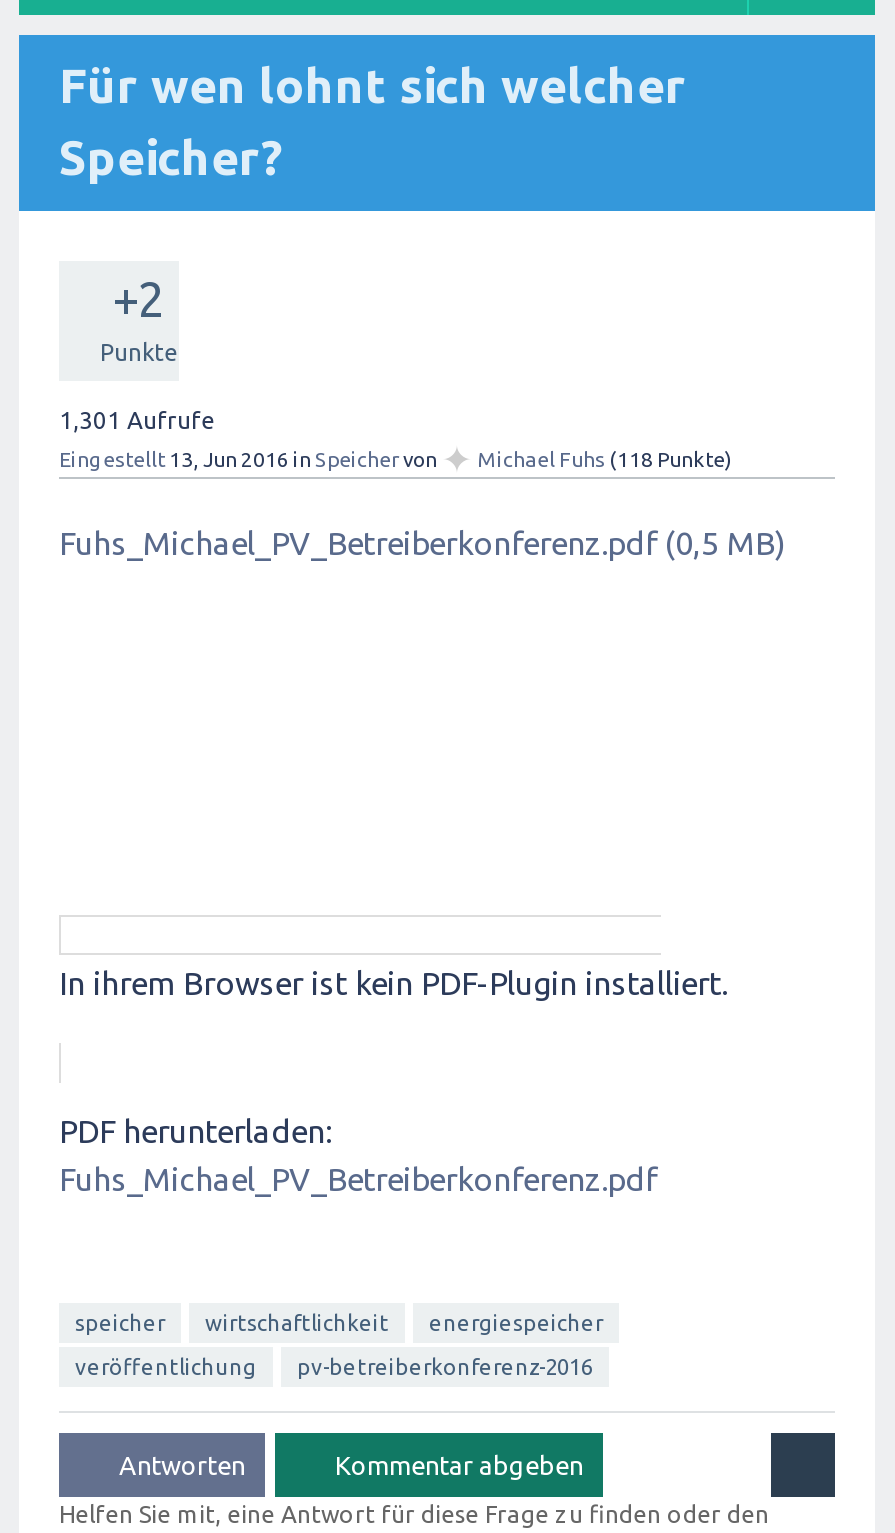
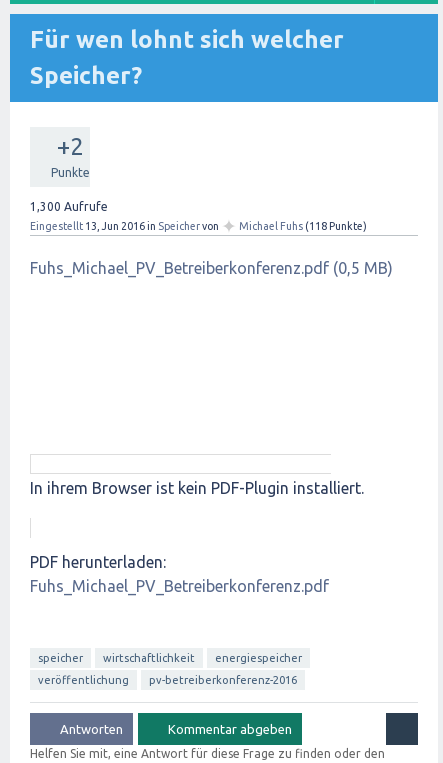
[59,407,215,433] 1,301 Aufrufe -> [30,200,108,213] 1,300 Aufrufe

